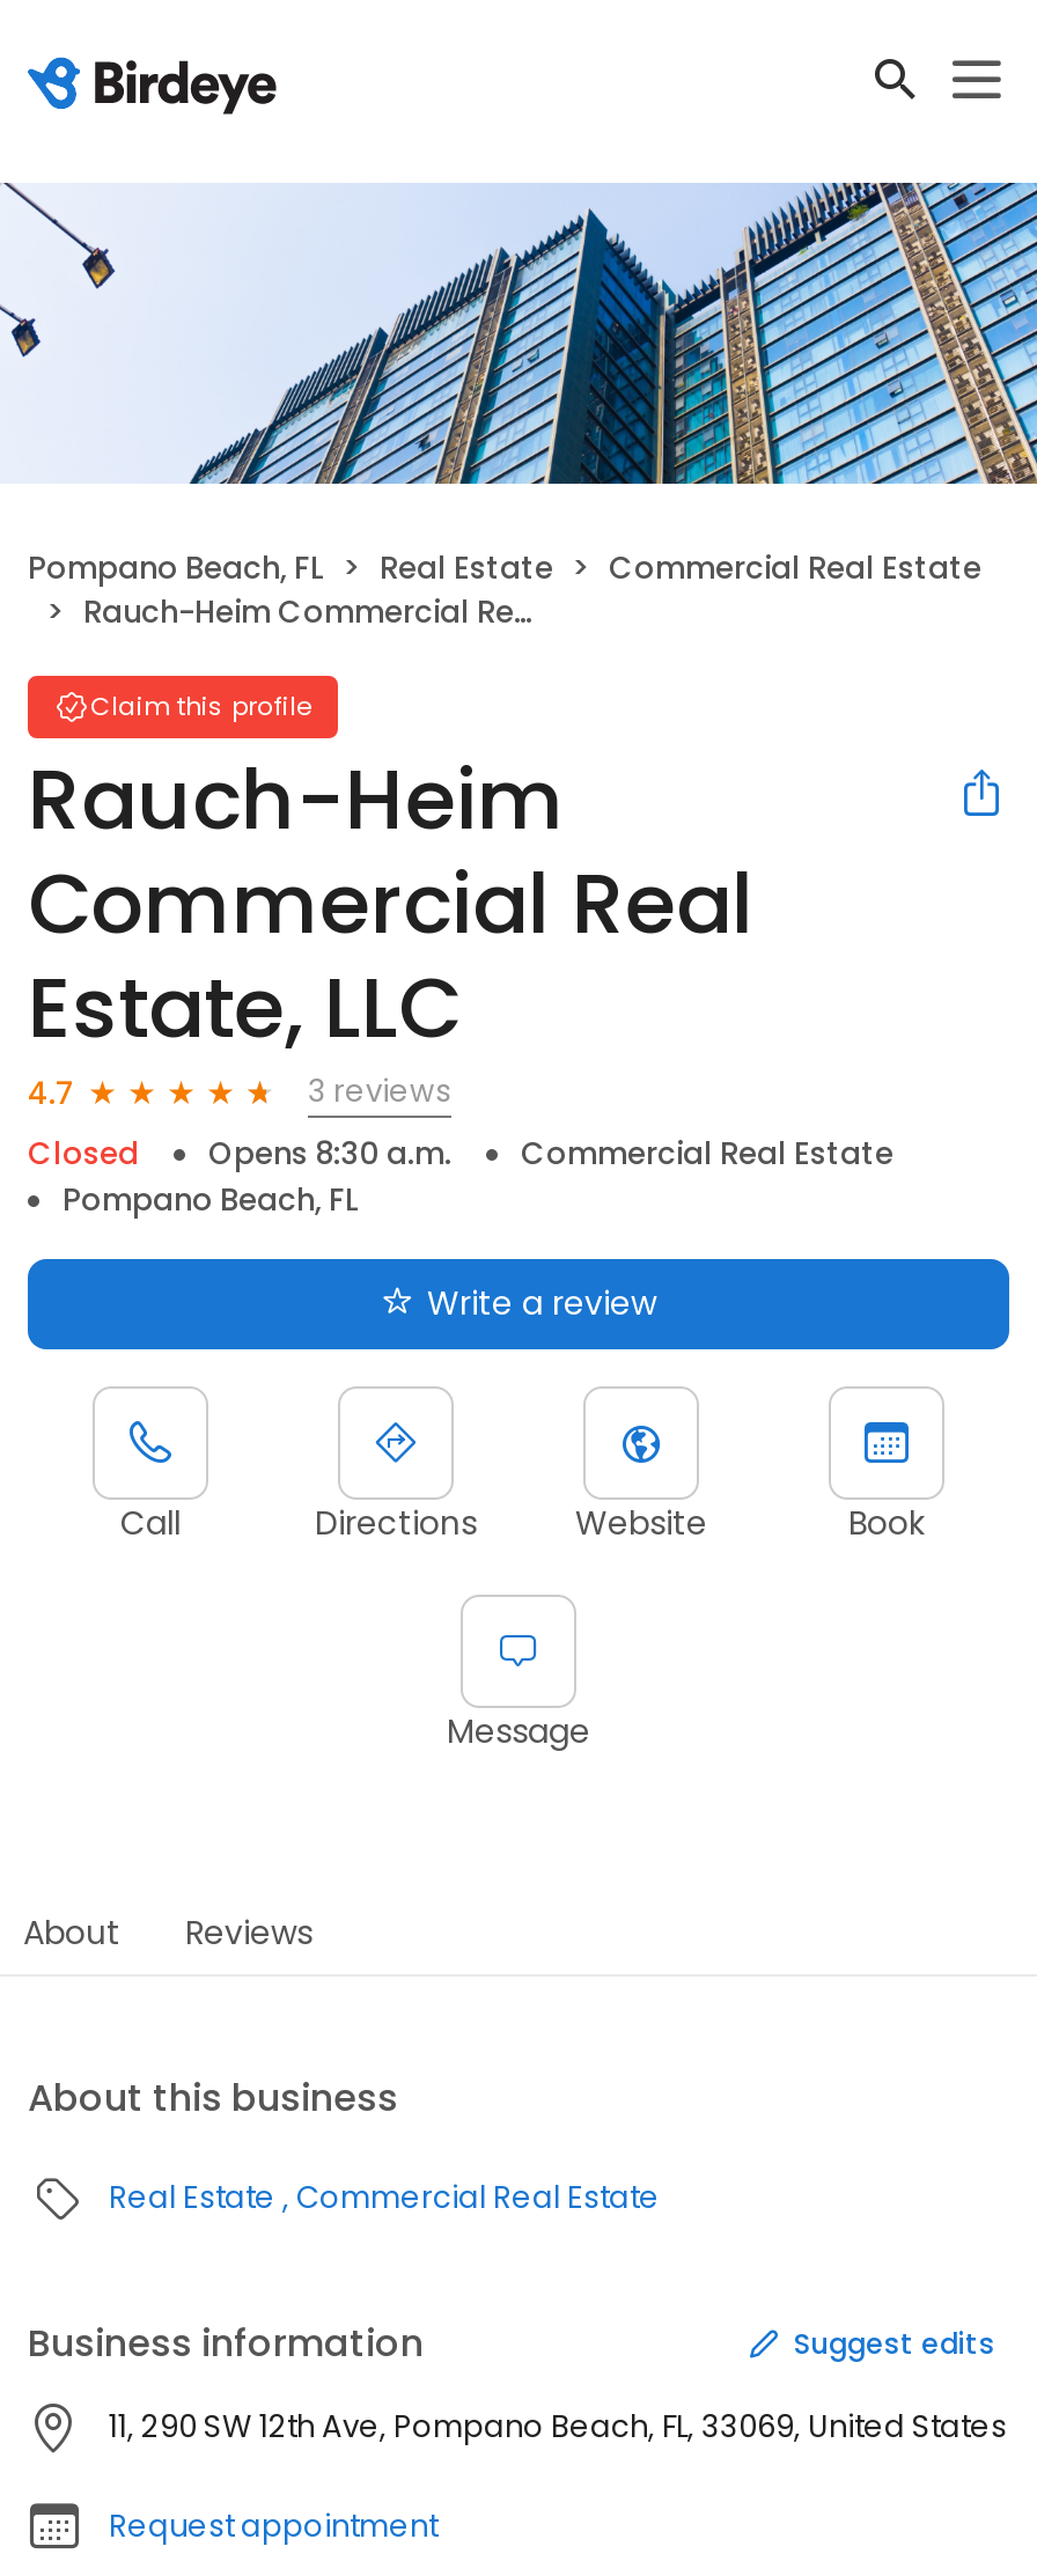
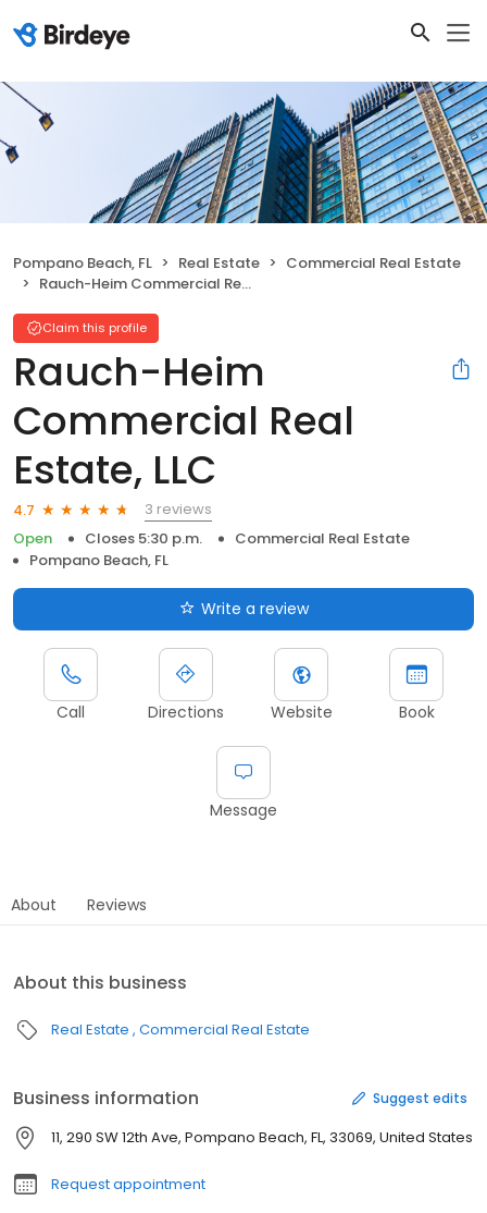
[28,1132,451,1176] Closed | Opens 8:30 a.m. -> [13,528,202,549] Open | Closes 5:30 p.m.

